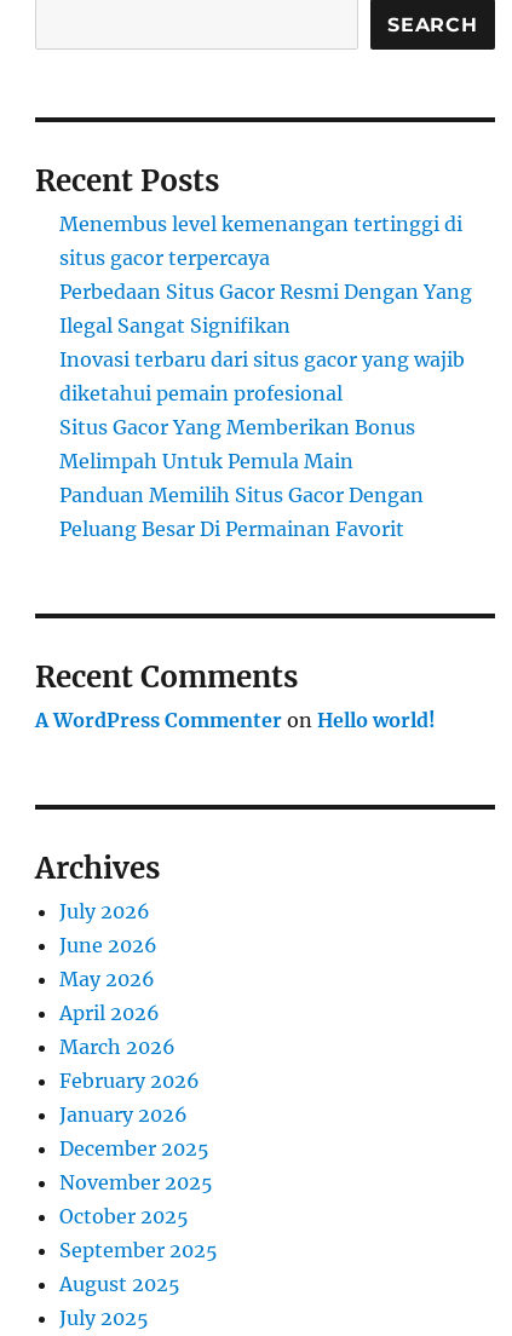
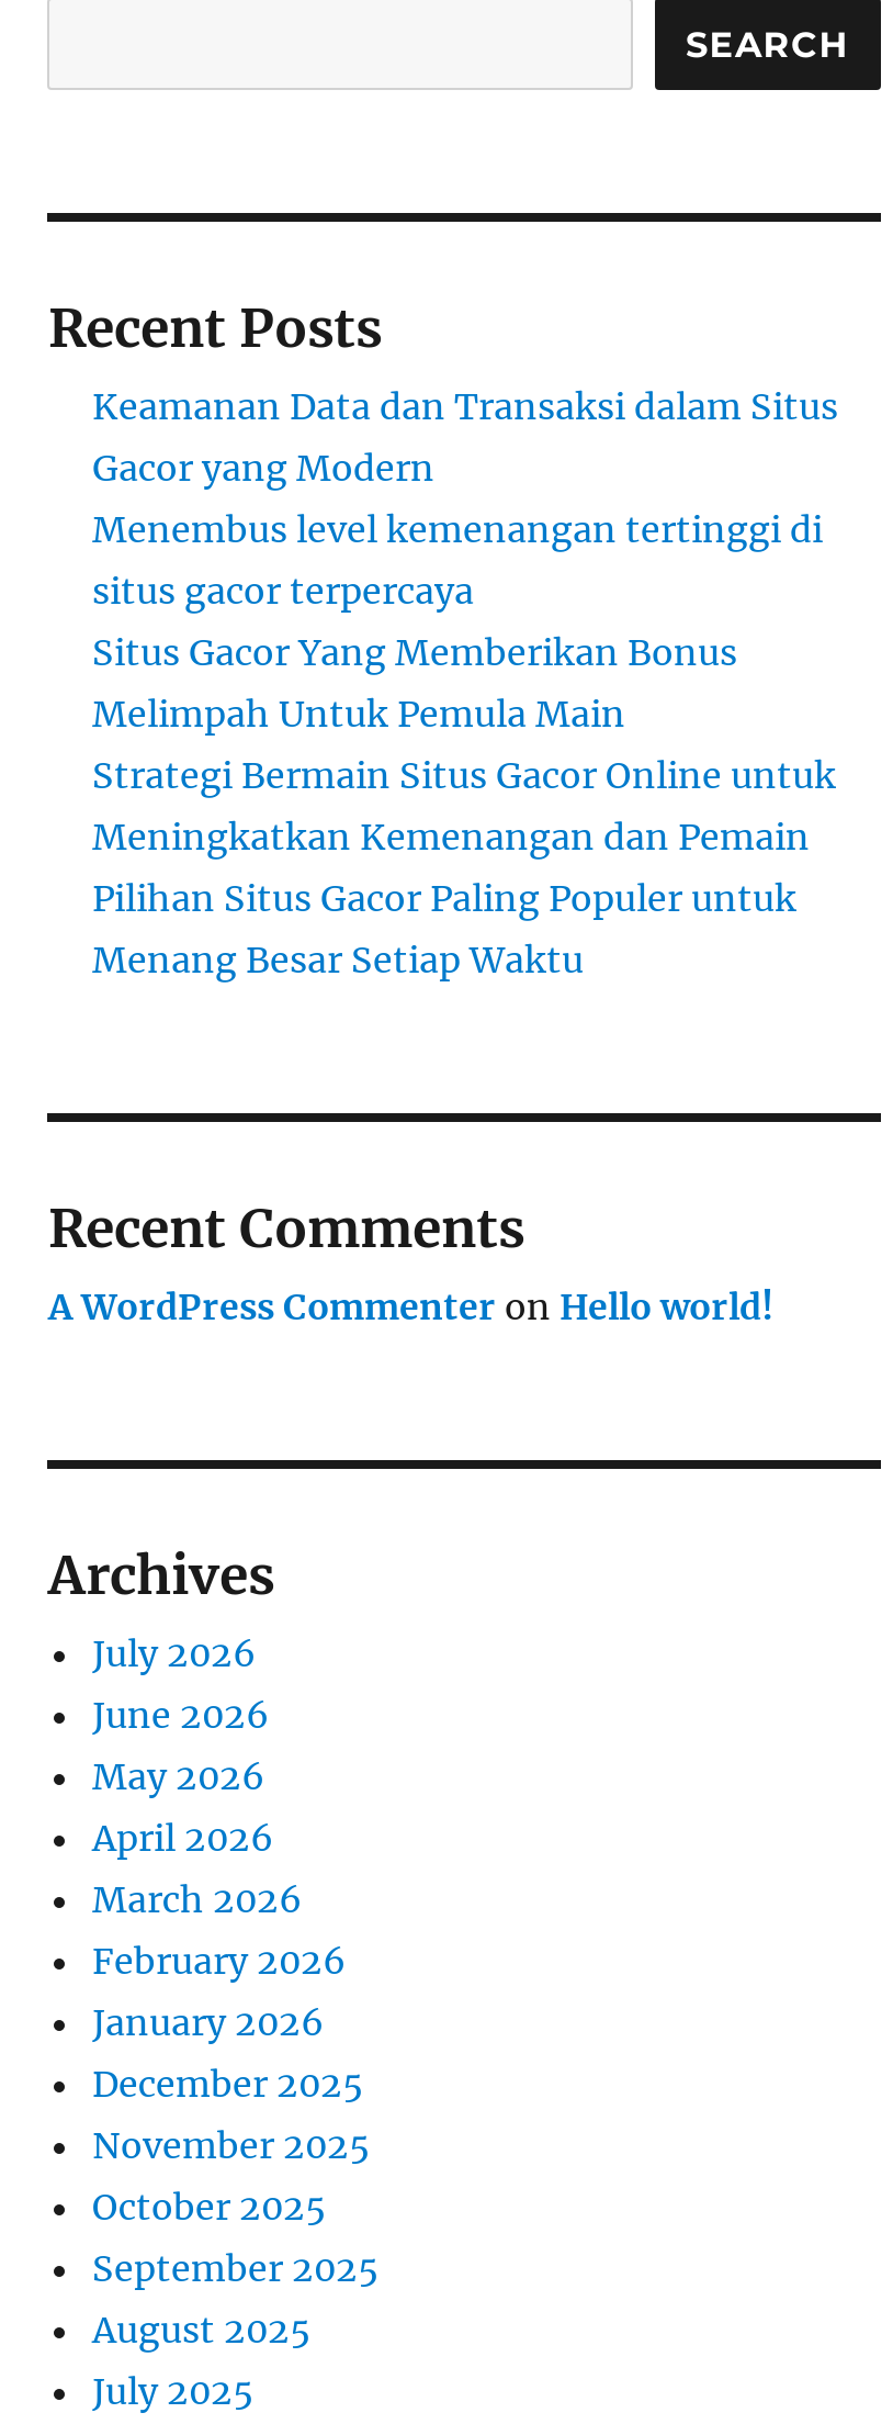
none -> [92,384,838,490] Keamanan Data dan Transaksi dalam Situs | Gacor yang Modern
moved [60,212,463,270] -> [92,507,823,613]: Menembus level kemenangan tertinggi di | situs gacor terpercaya
[60,280,473,406] Perbedaan Situs Gacor Resmi Dengan Yang | Ilegal Sangat Signifikan | Inovasi terbaru dari situs gacor yang wajib | diketahui pemain profesional -> none
moved [60,415,416,473] -> [92,630,737,736]: Situs Gacor Yang Memberikan Bonus | Melimpah Untuk Pemula Main
[60,483,424,541] Panduan Memilih Situs Gacor Dengan | Peluang Besar Di Permainan Favorit -> [92,753,836,982] Strategi Bermain Situs Gacor Online untuk | Meningkatkan Kemenangan dan Pemain | Pilihan Situs Gacor Paling Populer untuk | Menang Besar Setiap Waktu

